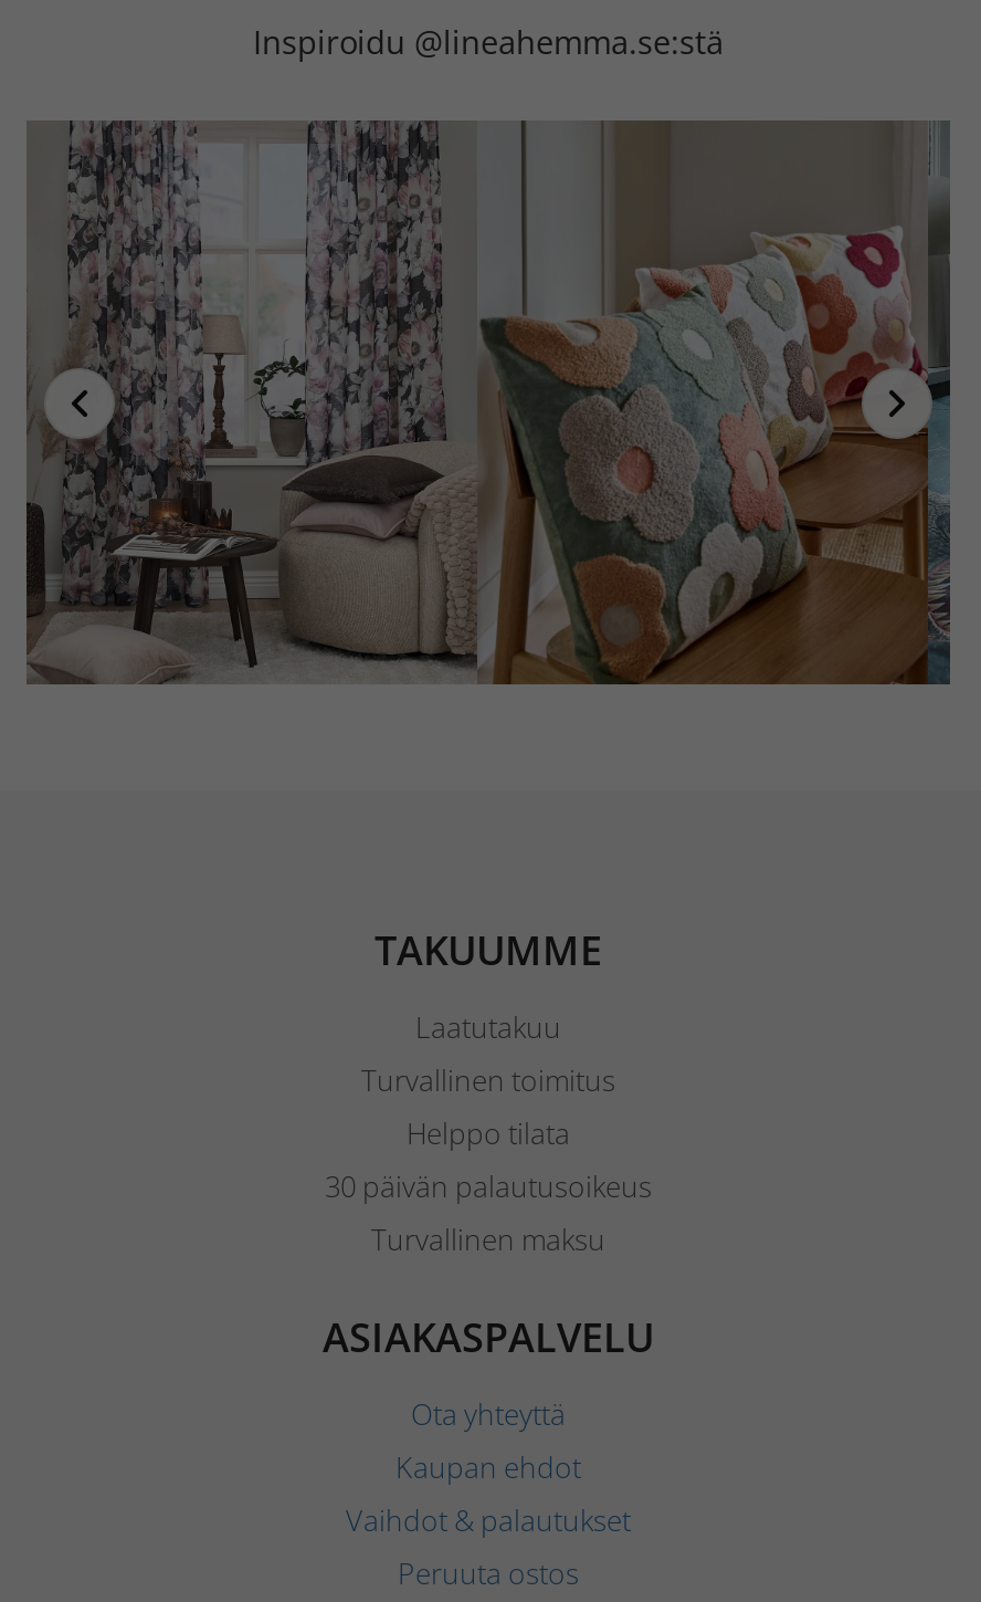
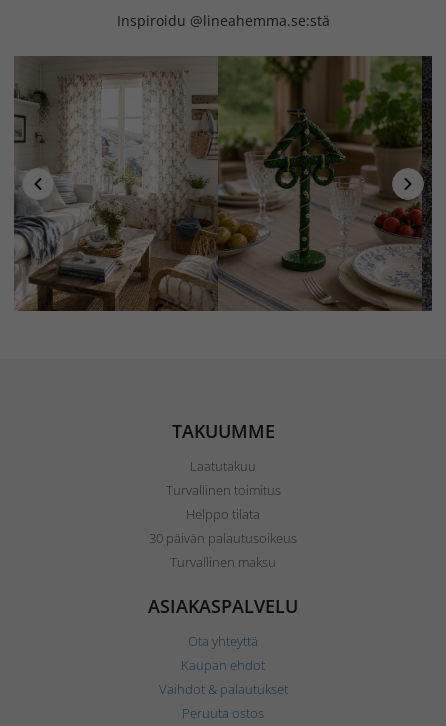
[24,118,952,687] [image] -> [14,56,433,312] [image]

